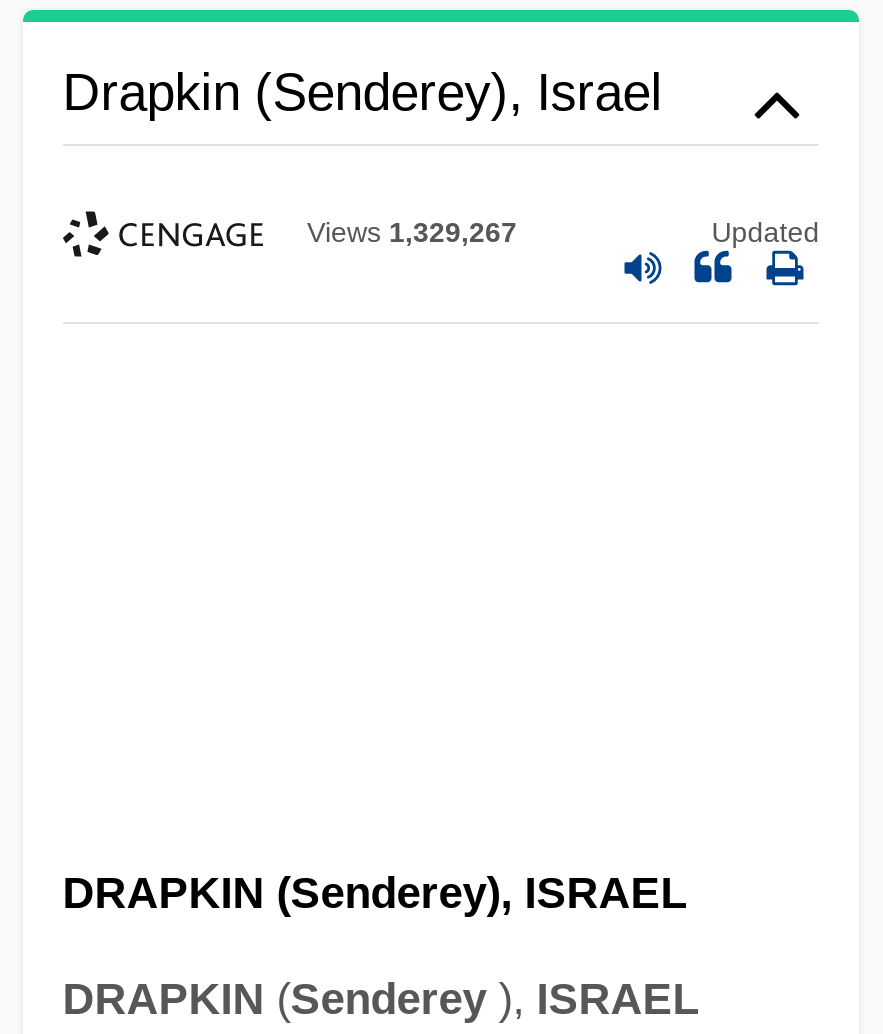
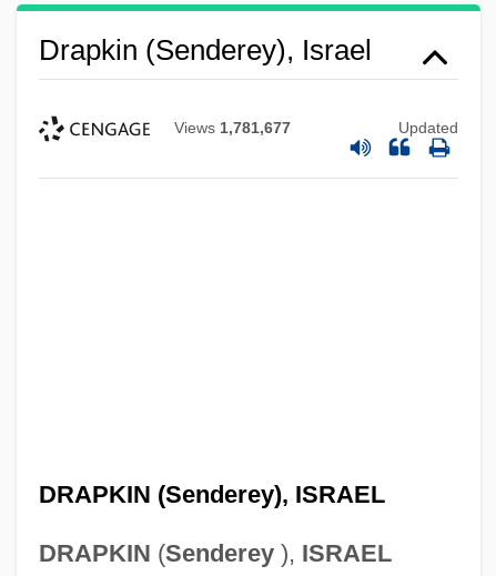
[307,217,517,249] Views 1,329,267 -> [174,119,291,137] Views 1,781,677

